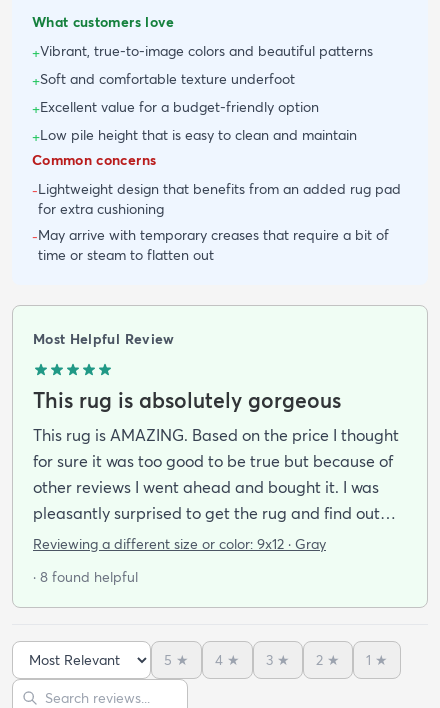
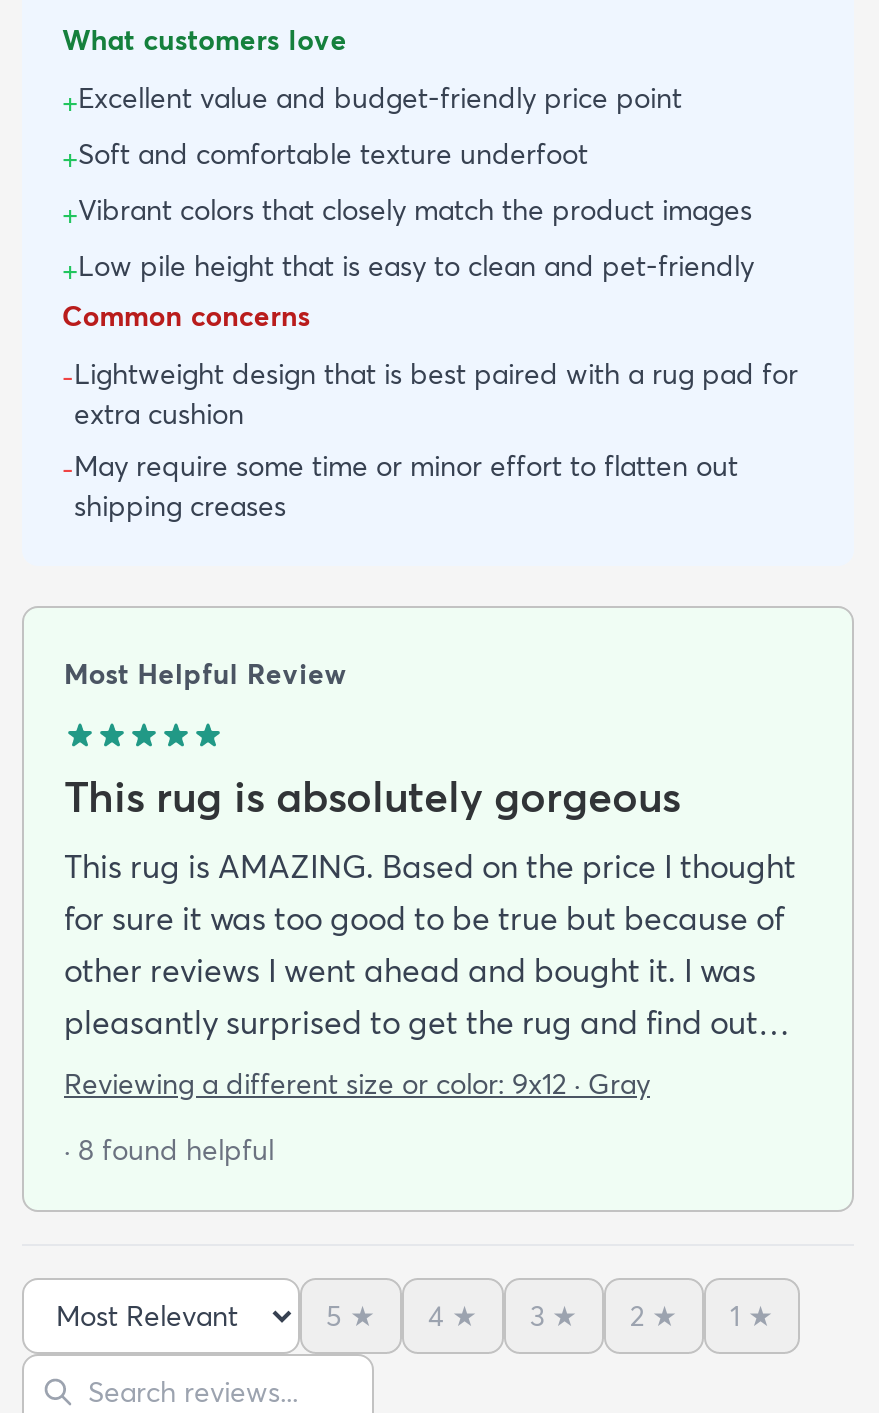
[32,42,373,62] +Vibrant, true-to-image colors and beautiful patterns -> [62,80,682,120] +Excellent value and budget-friendly price point
[32,98,357,146] +Excellent value for a budget-friendly option | +Low pile height that is easy to clean and maintain -> [62,192,754,288] +Vibrant colors that closely match the product images | +Low pile height that is easy to clean and pet-friendly
[32,180,401,264] -Lightweight design that benefits from an added rug pad | for extra cushioning | -May arrive with temporary creases that require a bit of | time or steam to flatten out -> [62,356,798,524] -Lightweight design that is best paired with a rug pad for | extra cushion | -May require some time or minor effort to flatten out | shipping creases

